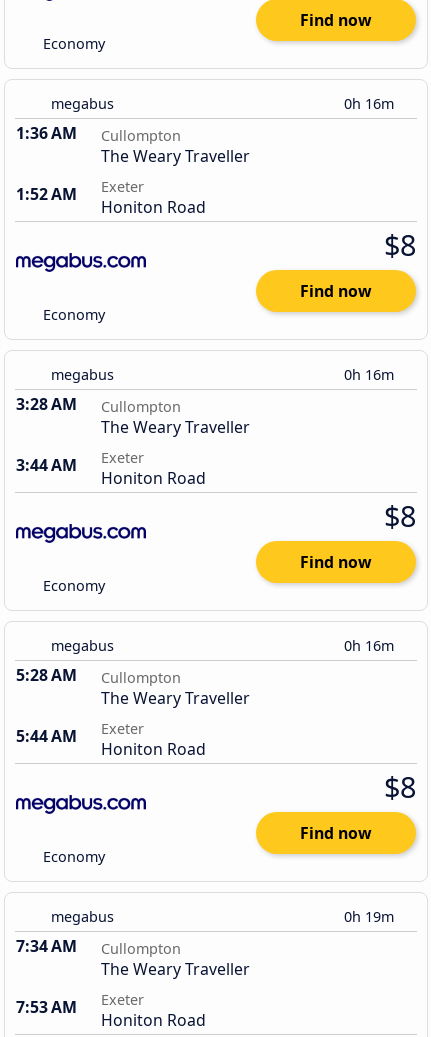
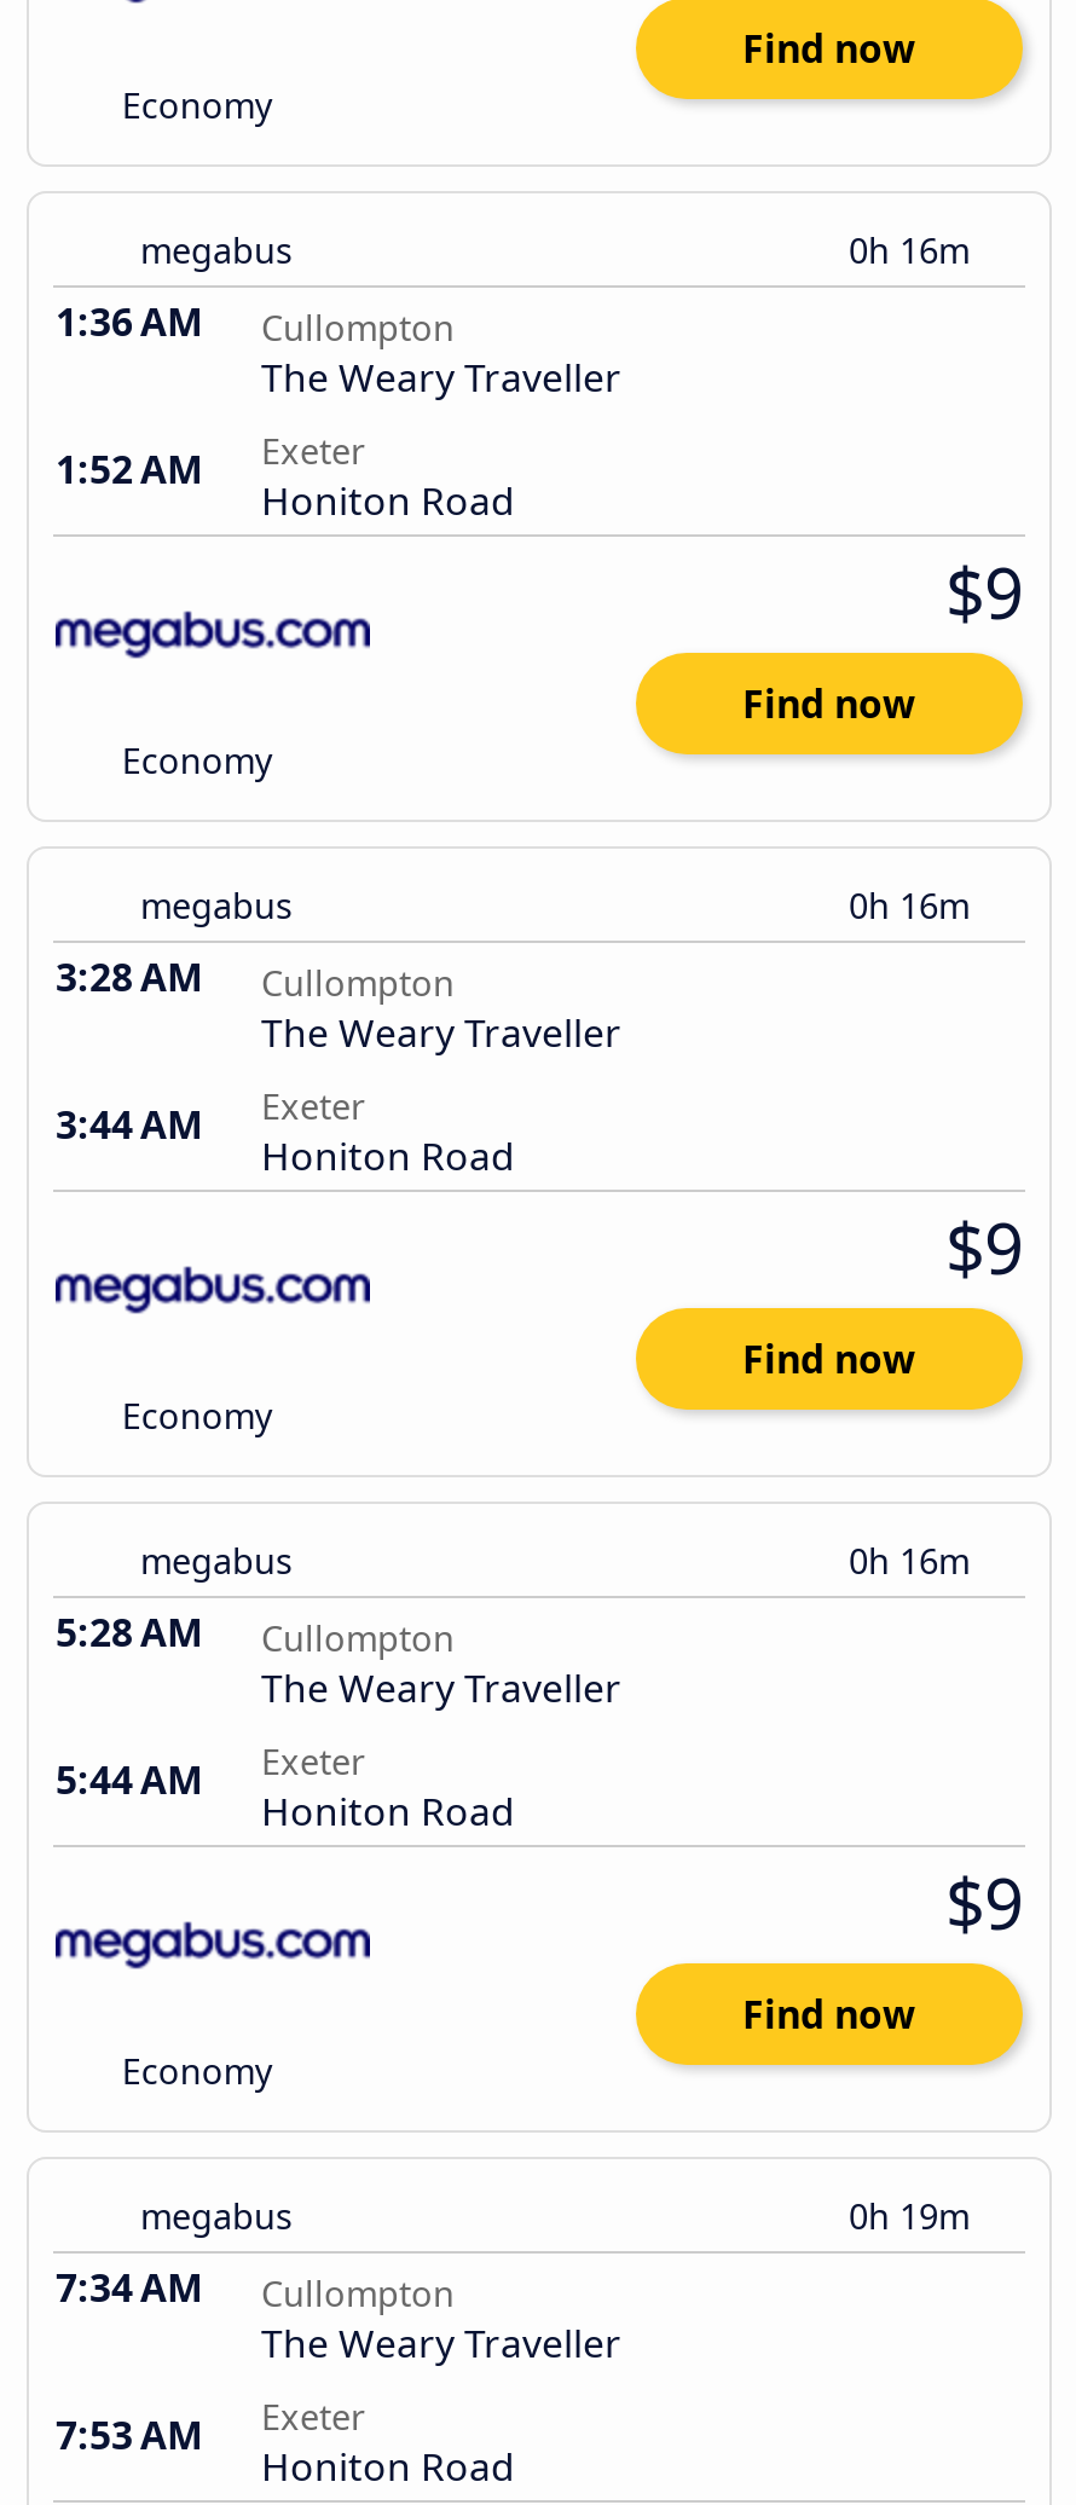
[384,225,416,264] $8 -> [945,545,1023,639] $9
[384,496,416,535] $8 -> [945,1200,1023,1294] $9
[384,767,416,806] $8 -> [945,1855,1023,1949] $9

